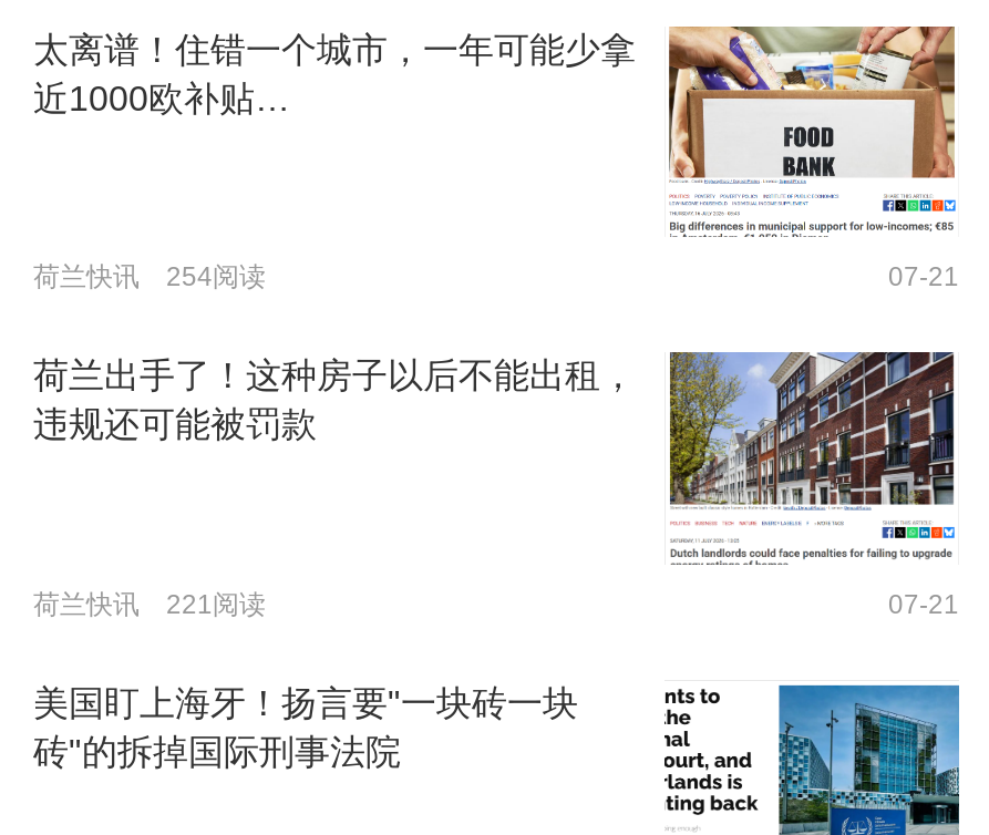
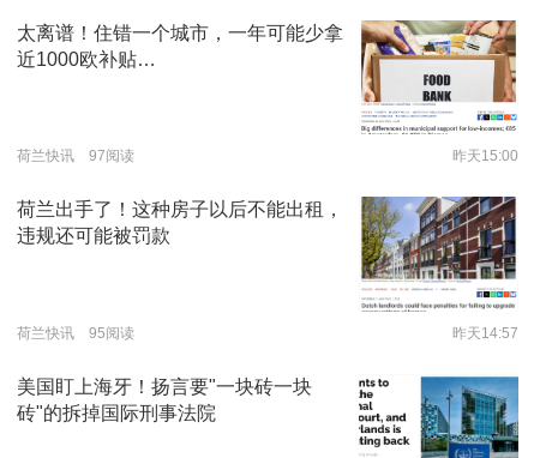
[33,262,959,293] 荷兰快讯 254阅读 | 07-21 -> [17,148,518,165] 荷兰快讯 97阅读 | 昨天15:00
[33,588,959,619] 荷兰快讯 221阅读 | 07-21 -> [17,324,518,341] 荷兰快讯 95阅读 | 昨天14:57

